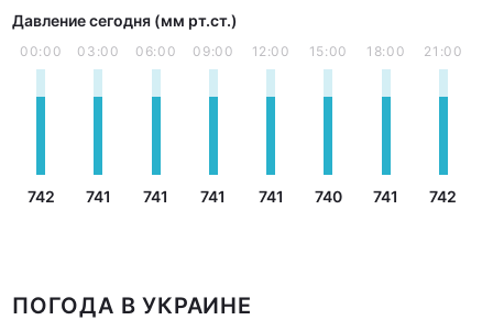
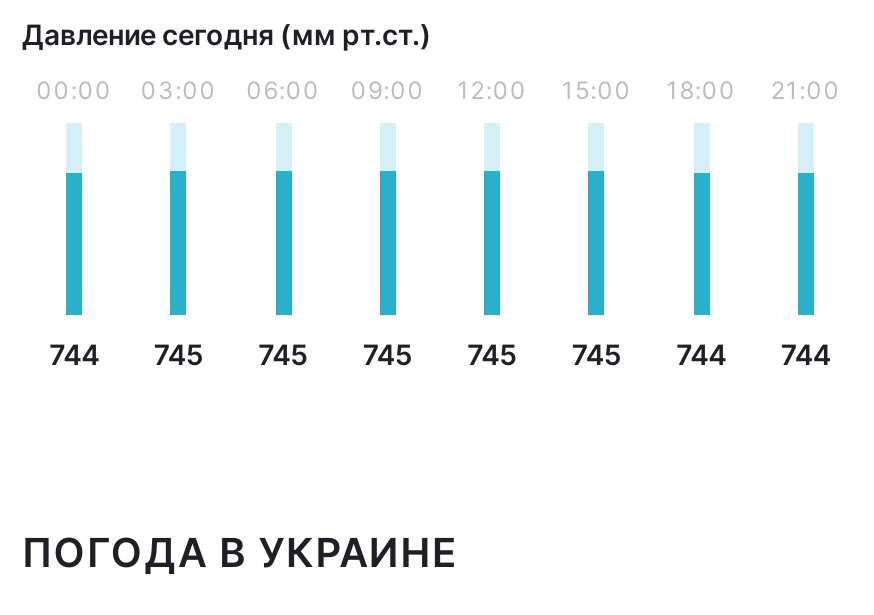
[27,187,55,206] 742 -> [49,337,99,371] 744
[86,187,111,206] 741 -> [154,337,204,371] 745
[143,187,168,206] 741 -> [258,337,308,371] 745
[201,187,226,206] 741 -> [363,337,413,371] 745
[258,187,283,206] 741 -> [467,337,517,371] 745
[315,187,342,206] 740 -> [572,337,622,371] 745
[373,187,398,206] 741 -> [676,337,726,371] 744
[430,187,457,206] 742 -> [781,337,831,371] 744

